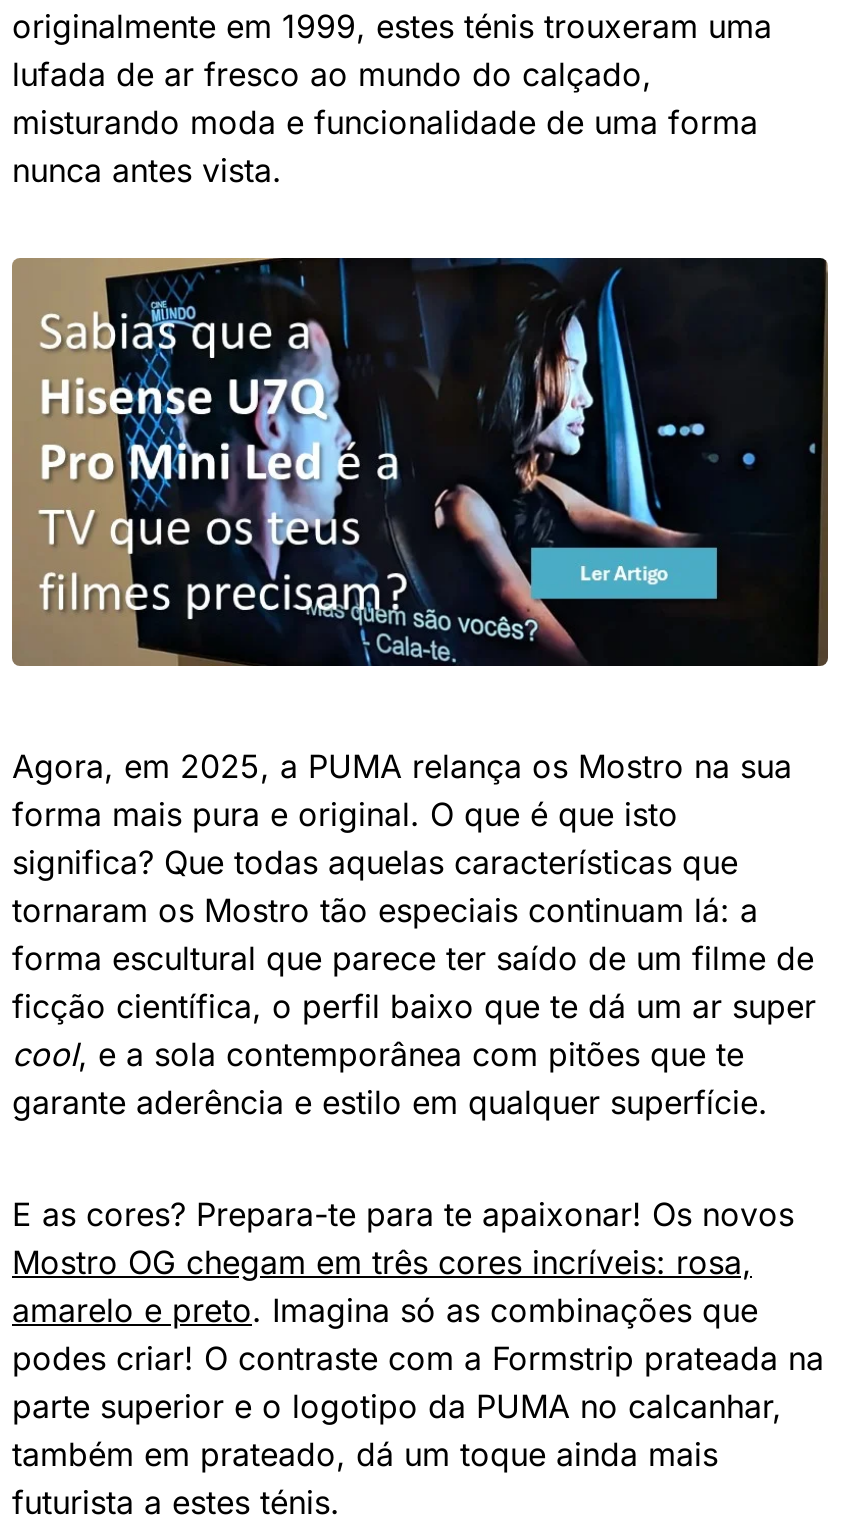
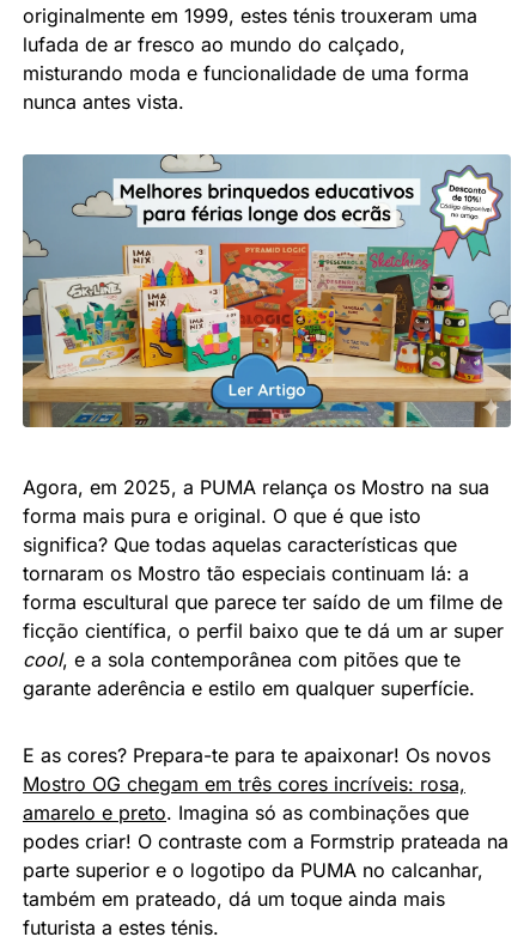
[10,256,828,668] [image] -> [22,153,512,428] [image]

